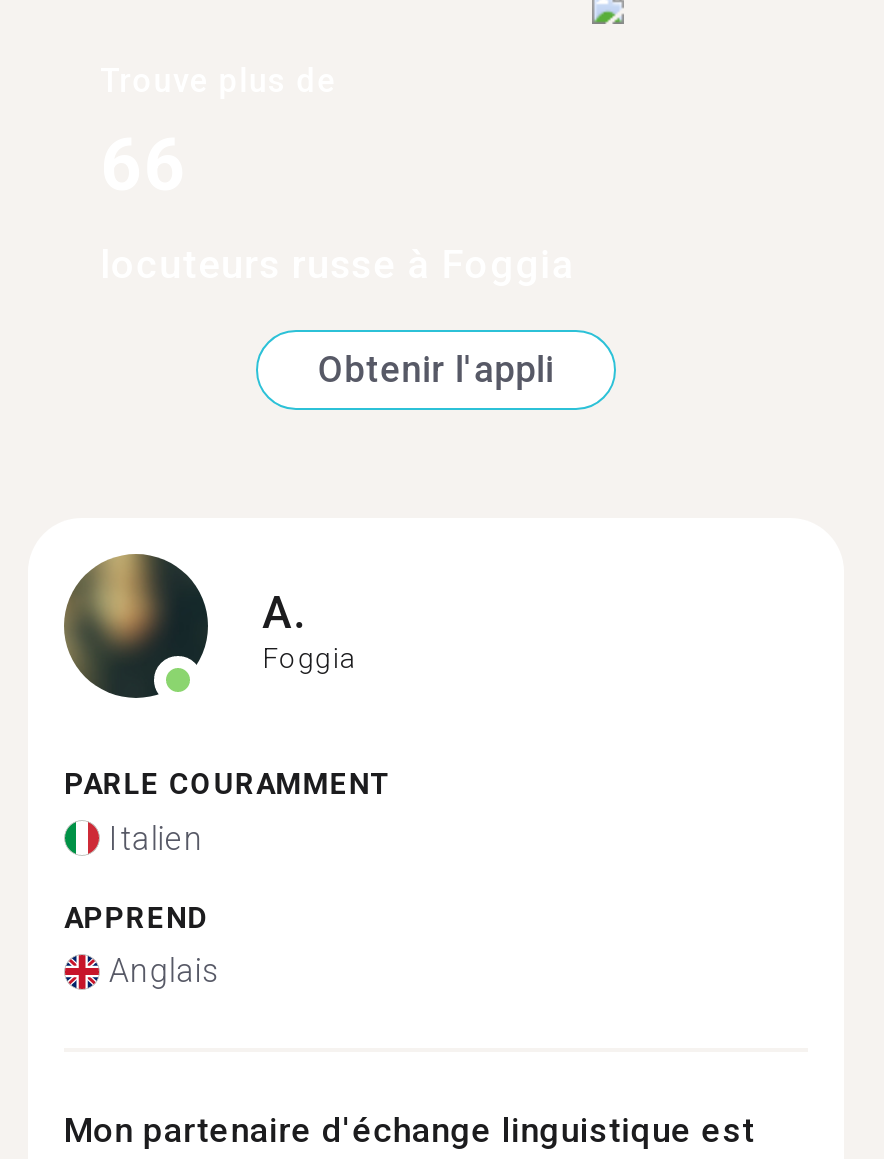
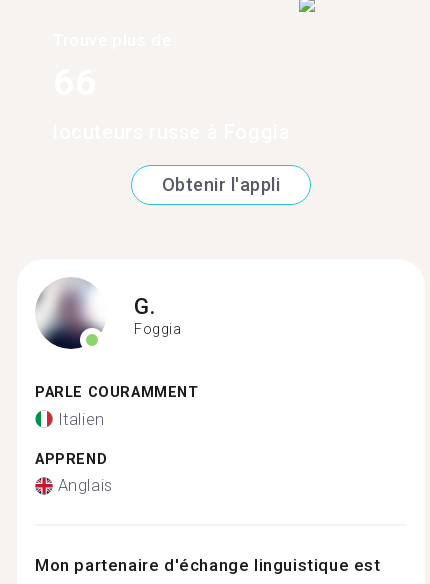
[62,554,304,694] [image] | A. -> [35,277,155,348] [image] | G.

